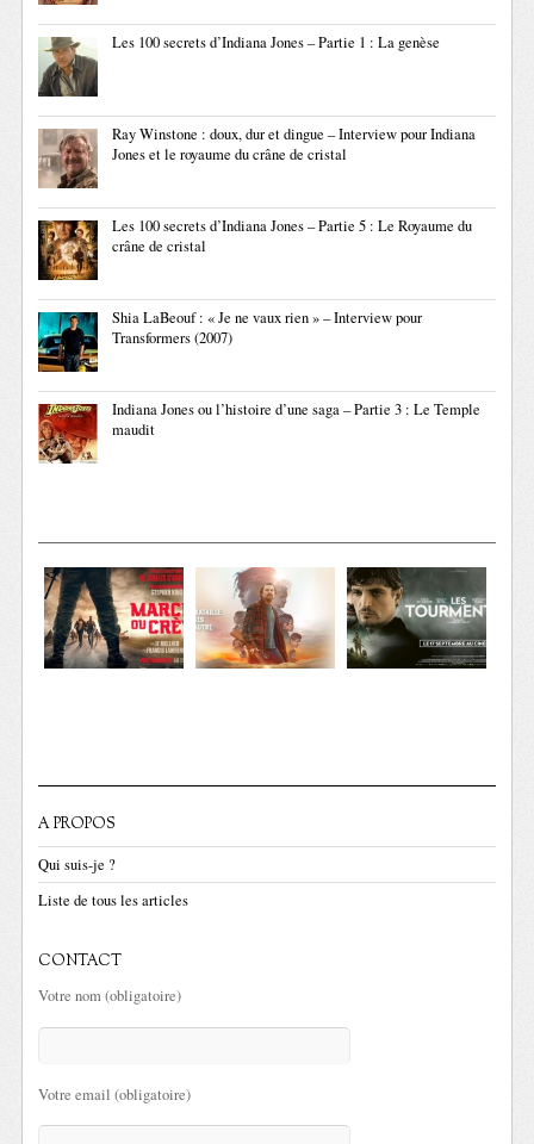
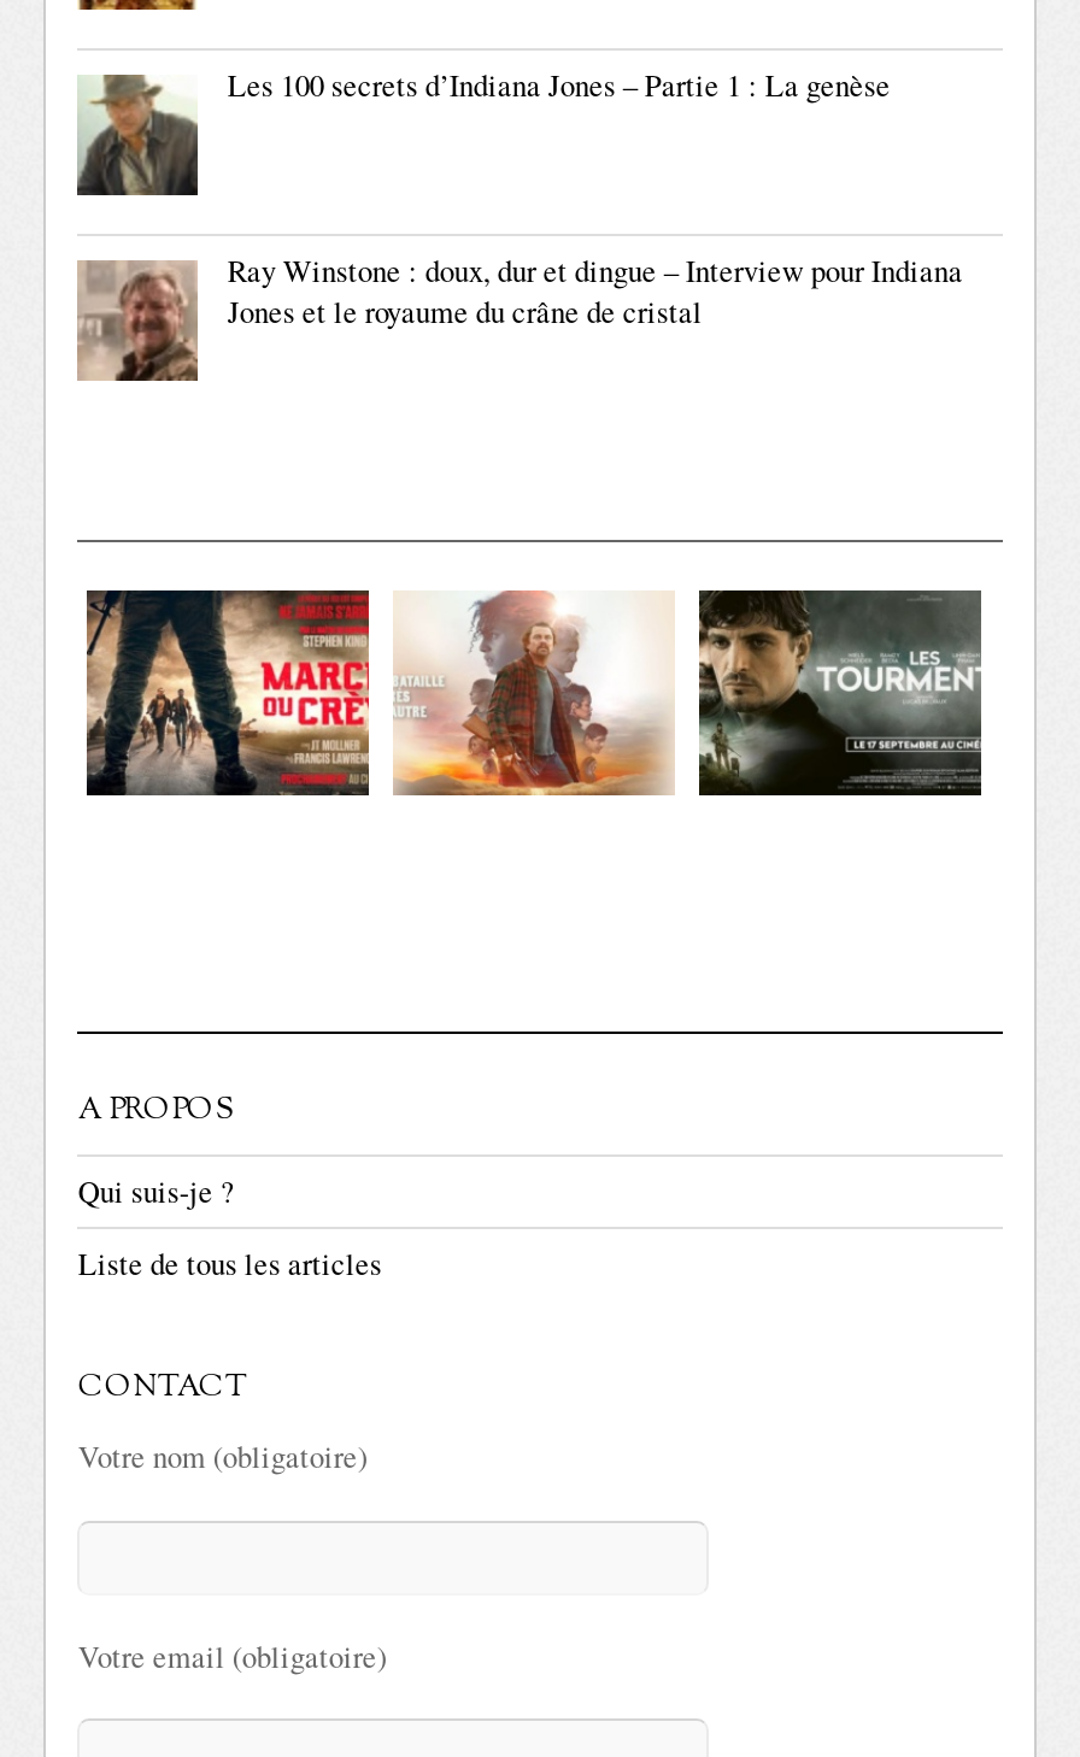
[37,216,472,281] [image] | Les 100 secrets d’Indiana Jones – Partie 5 : Le Royaume du | crâne de cristal -> none
[37,308,422,373] [image] | Shia LaBeouf : « Je ne vaux rien » – Interview pour | Transformers (2007) -> none
[38,400,481,464] [image] | Indiana Jones ou l’histoire d’une saga – Partie 3 : Le Temple | maudit -> none

